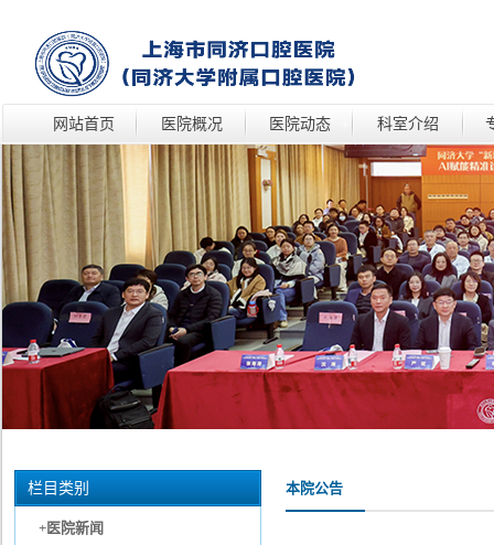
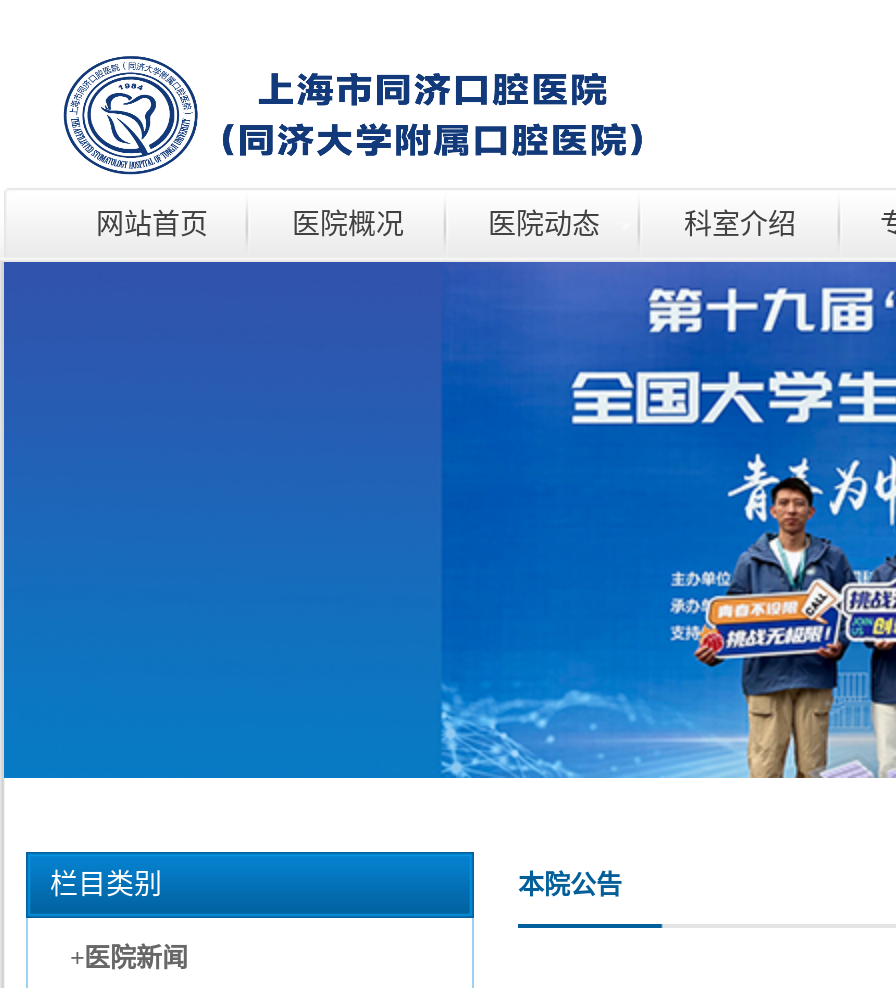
[3,143,491,430] [image] -> [6,260,890,780] [image]

